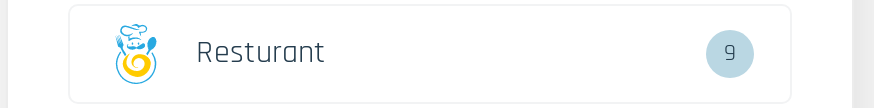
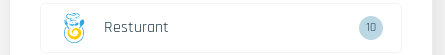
[724,38,736,68] 9 -> [366,20,376,35] 10

